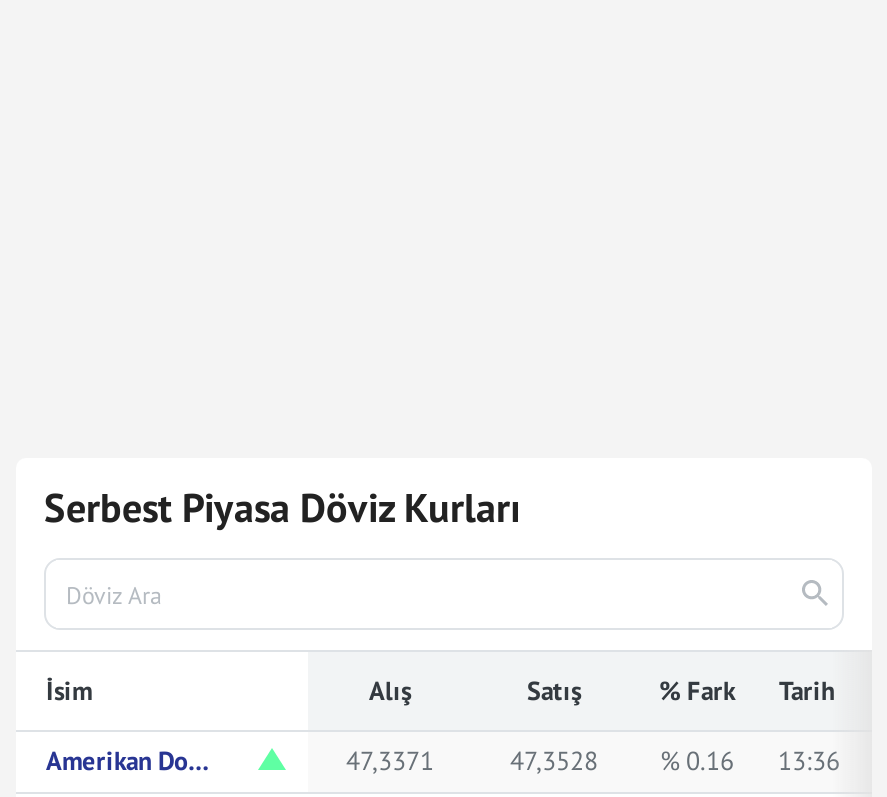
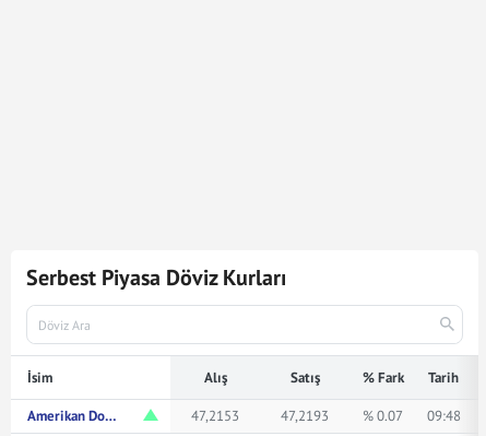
[346,744,434,778] 47,3371 -> [191,406,239,425] 47,2153
[510,744,598,778] 47,3528 -> [281,406,329,425] 47,2193
[660,744,734,778] % 0.16 -> [363,406,403,425] % 0.07
[778,744,840,778] 13:36 -> [427,406,461,425] 09:48

